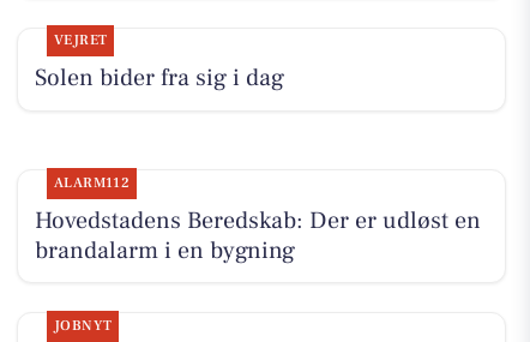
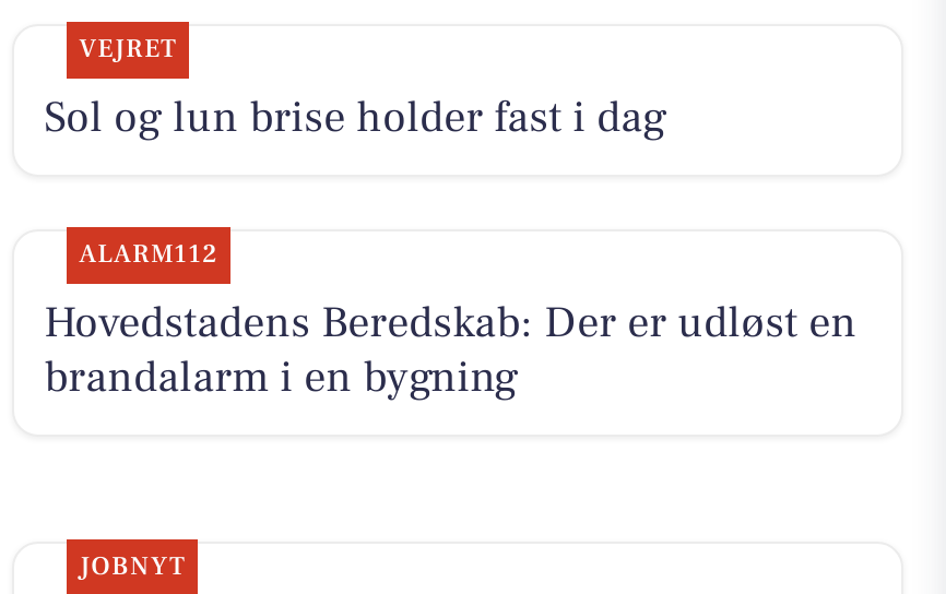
[34,63,284,94] Solen bider fra sig i dag -> [44,88,667,145] Sol og lun brise holder fast i dag
moved [34,174,480,266] -> [44,237,857,406]: ALARM112 | Hovedstadens Beredskab: Der er udløst en | brandalarm i en bygning

